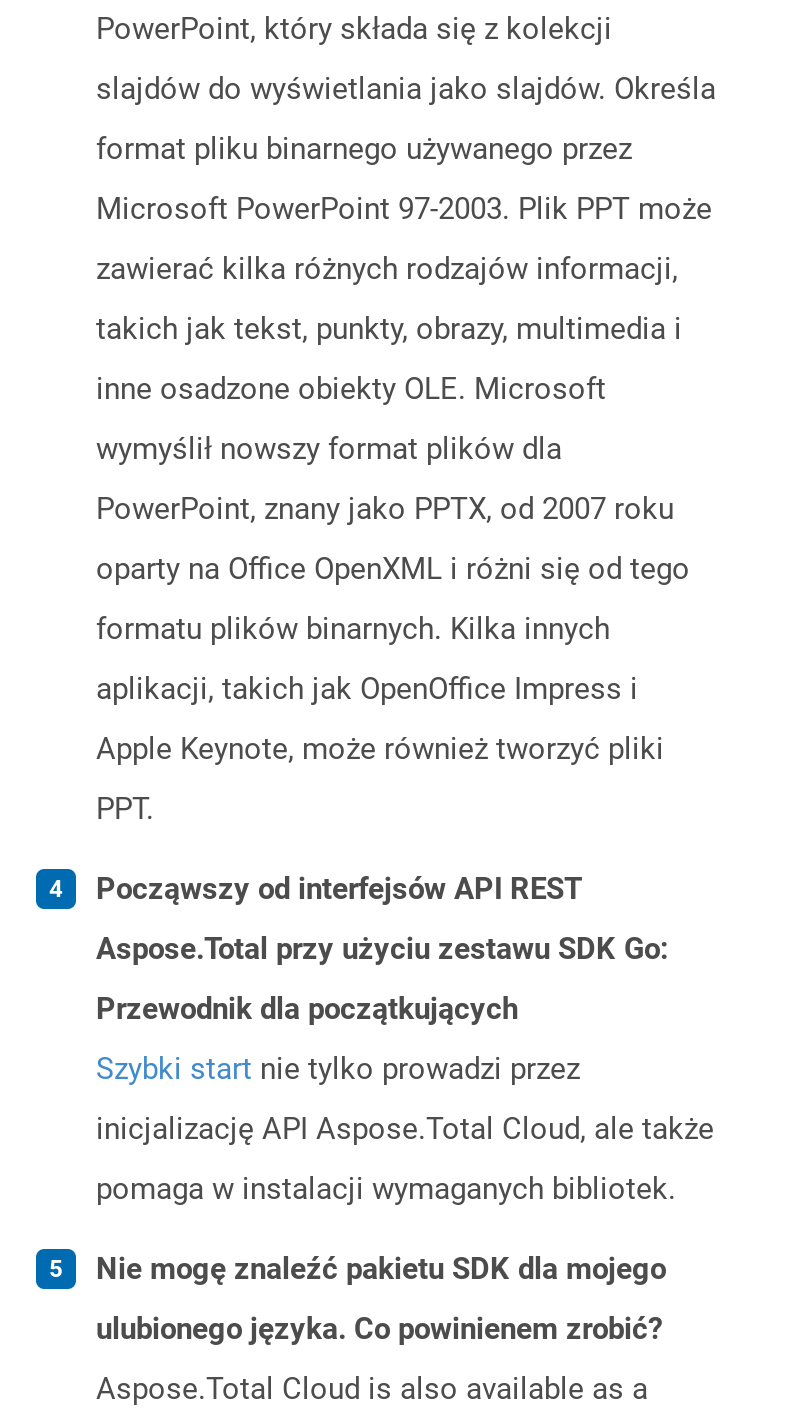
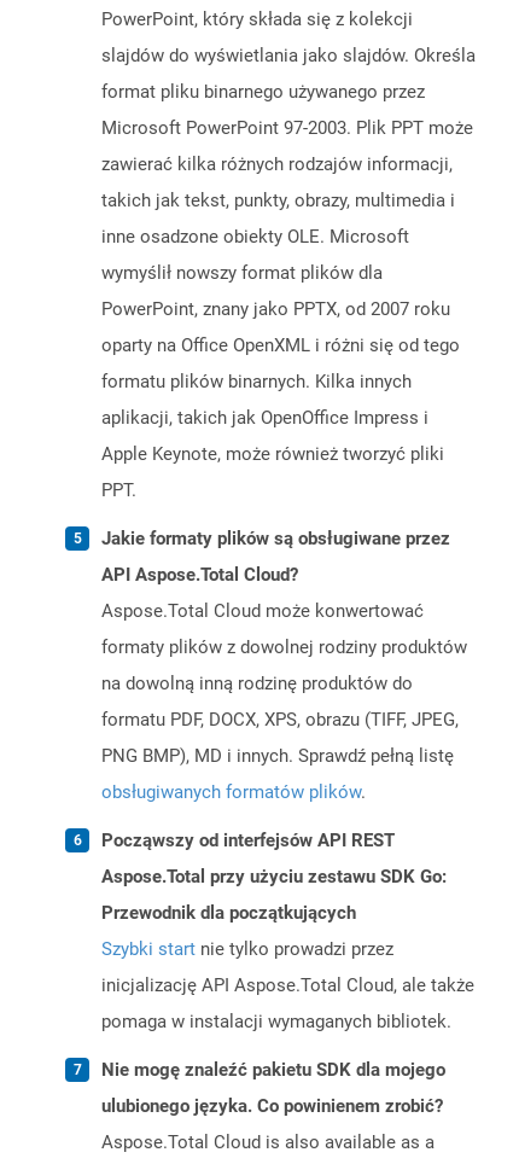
none -> [101,528,467,803] Jakie formaty plików są obsługiwane przez | API Aspose.Total Cloud? | Aspose.Total Cloud może konwertować | formaty plików z dowolnej rodziny produktów | na dowolną inną rodzinę produktów do | formatu PDF, DOCX, XPS, obrazu (TIFF, JPEG, | PNG BMP), MD i innych. Sprawdź pełną listę | obsługiwanych formatów plików.

